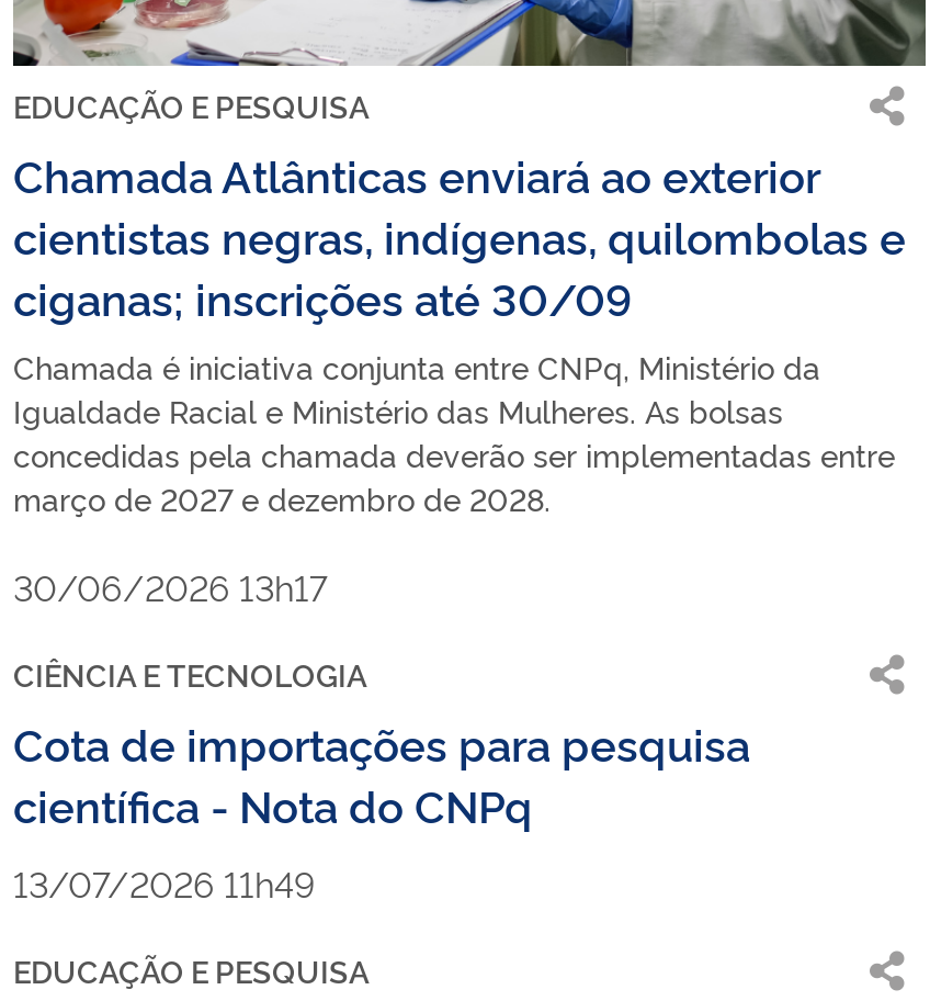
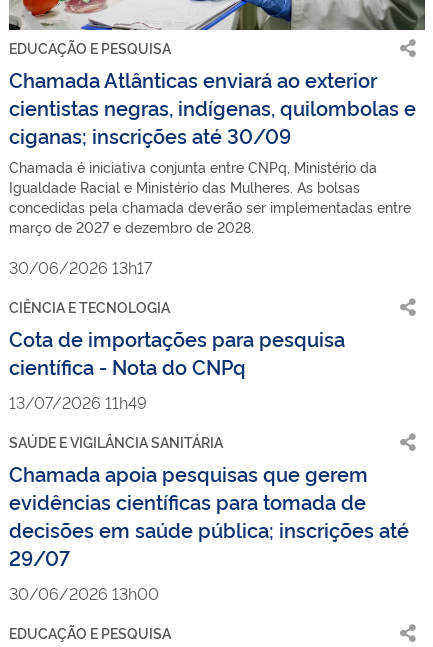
none -> [9,432,409,604] SAÚDE E VIGILÂNCIA SANITÁRIA | Chamada apoia pesquisas que gerem | evidências científicas para tomada de | decisões em saúde pública; inscrições até | 29/07 | 30/06/2026 13h00

